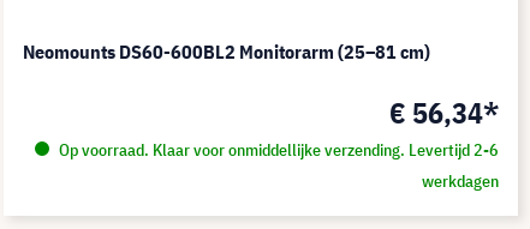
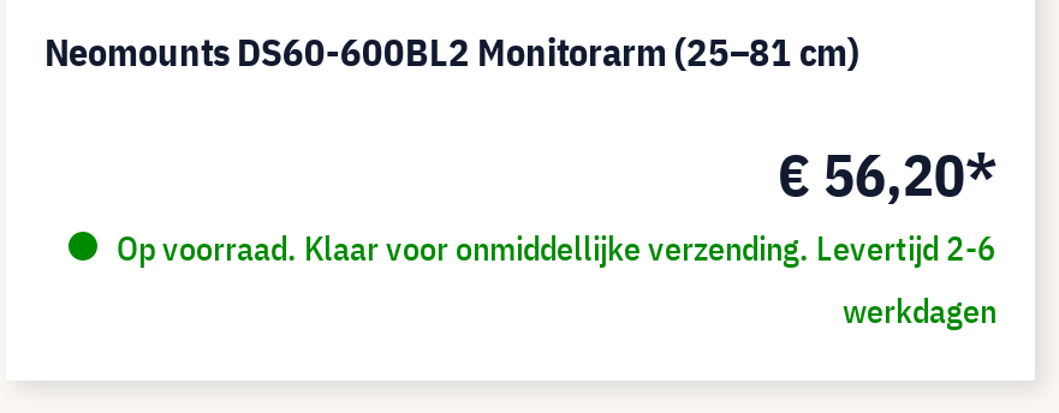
[389,94,499,132] € 56,34* -> [778,136,996,213] € 56,20*

